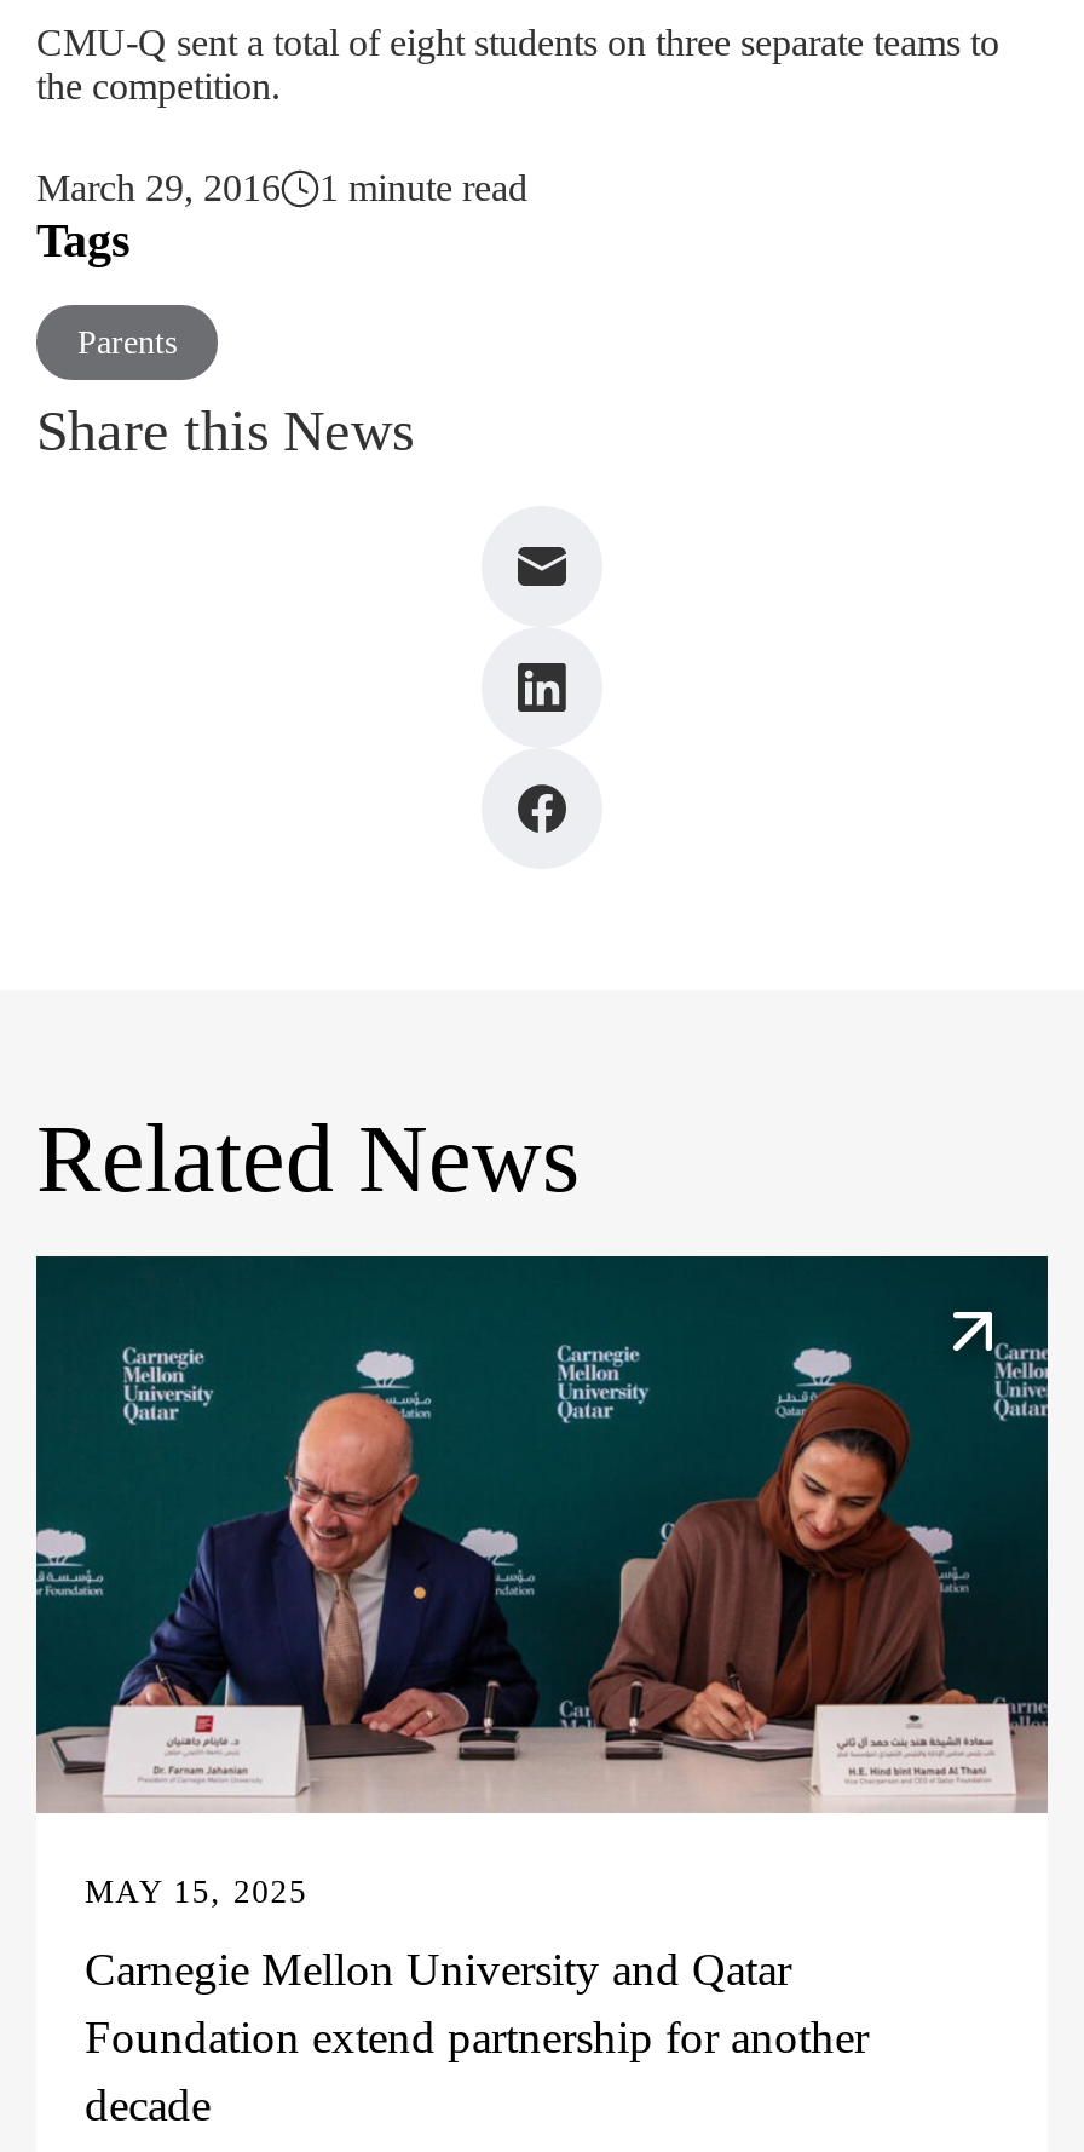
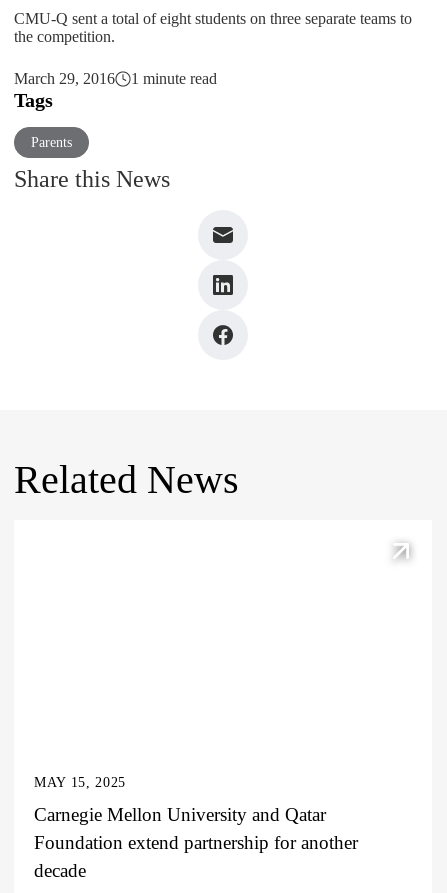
[34,1254,1050,1813] [image] -> none

